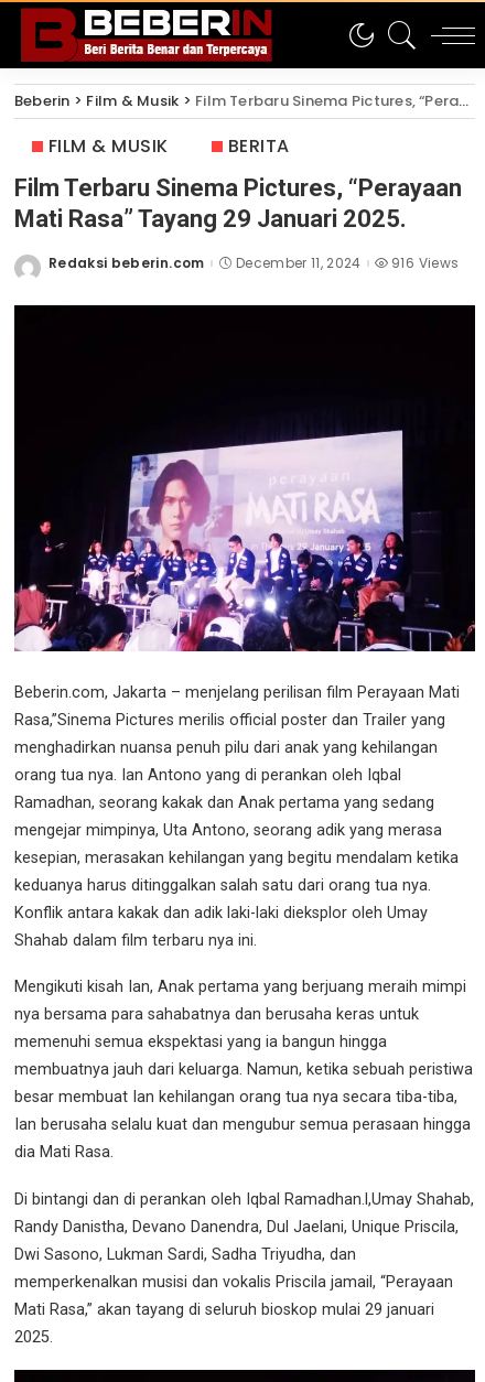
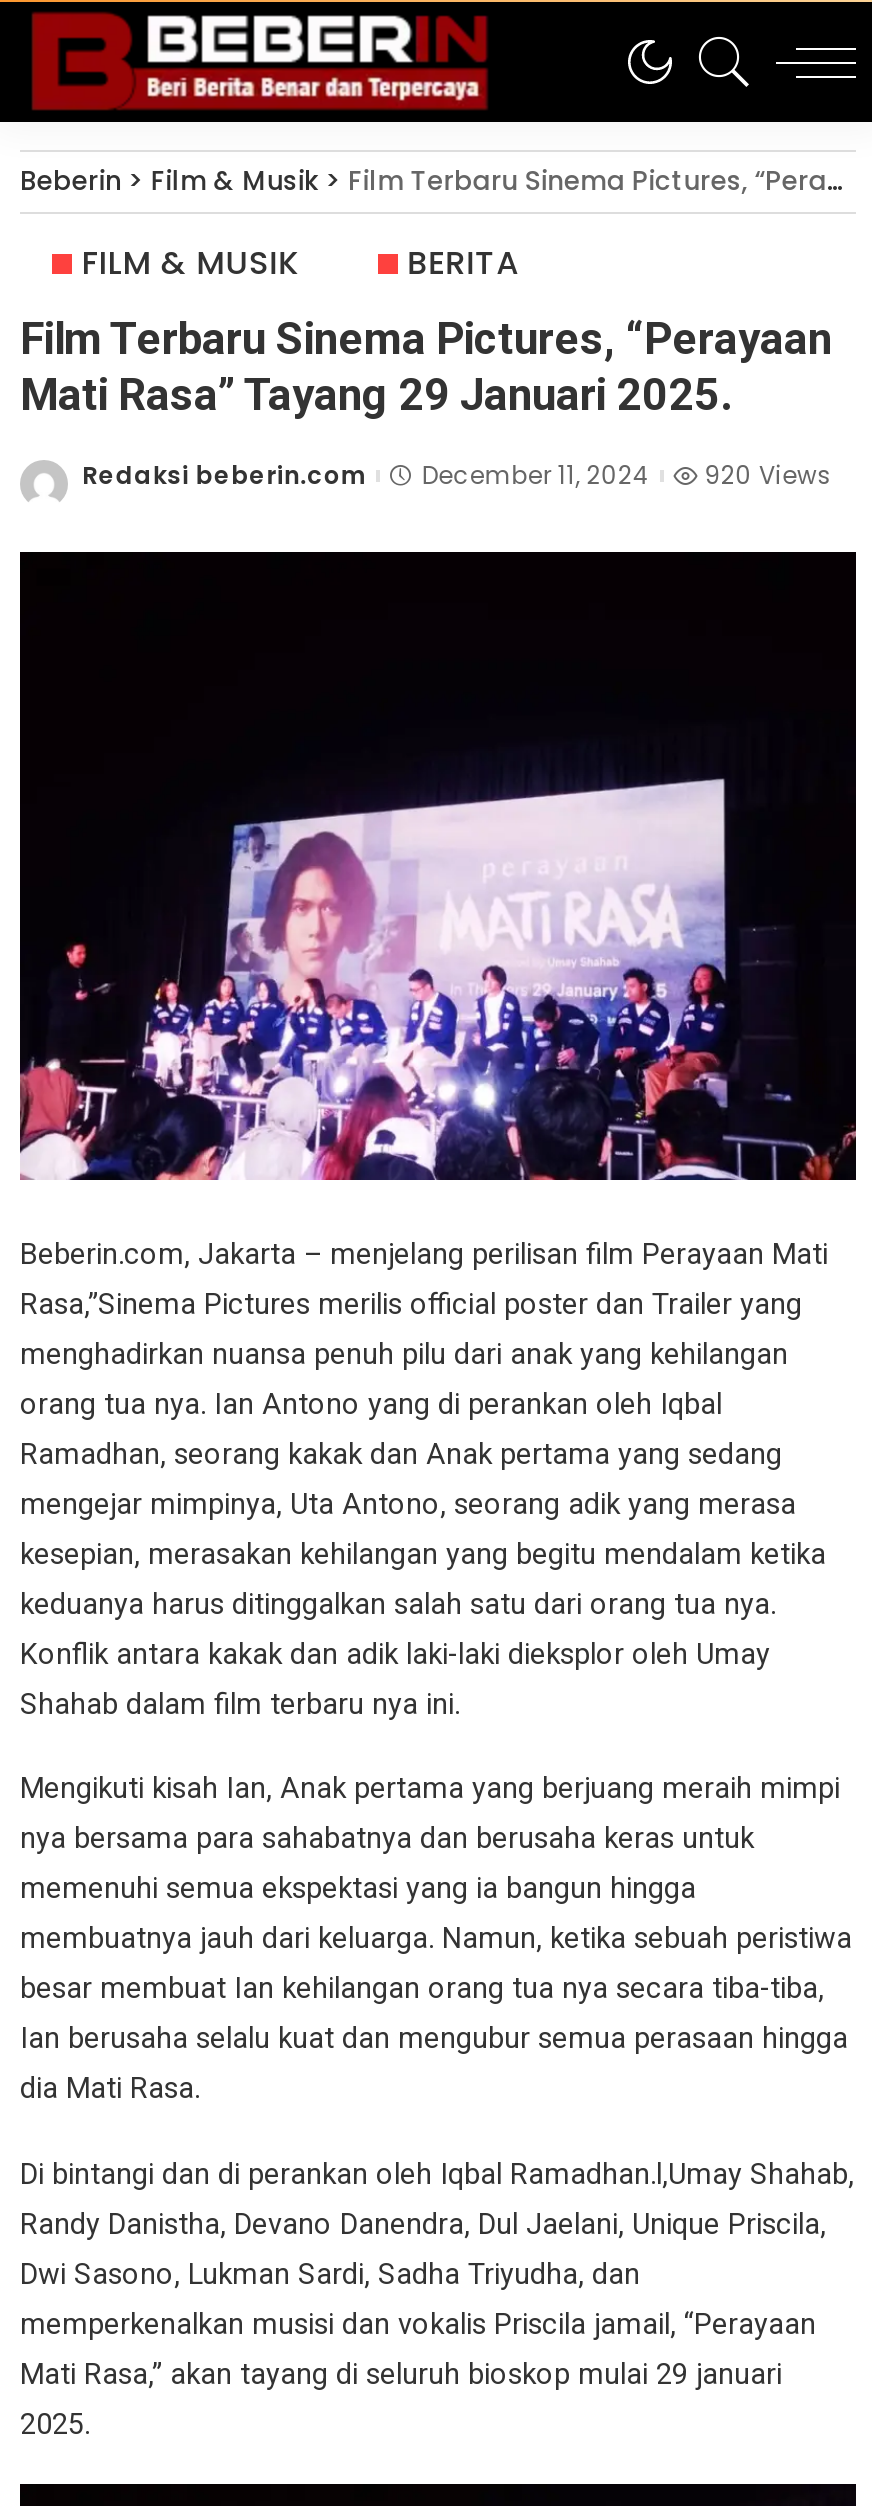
[391,253,459,272] 916 Views -> [704,458,832,492] 920 Views

